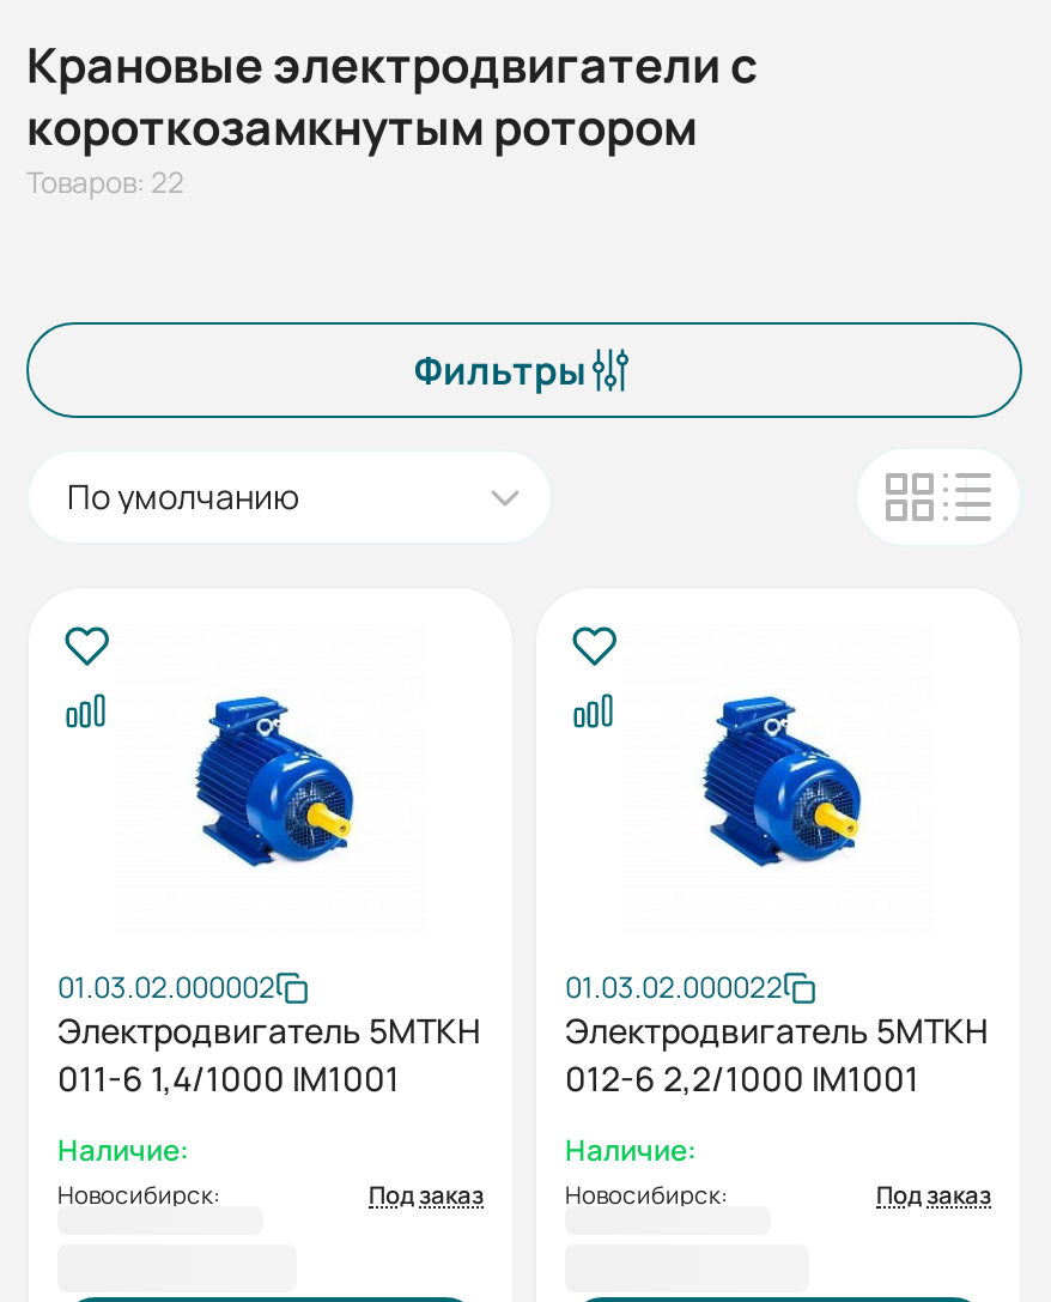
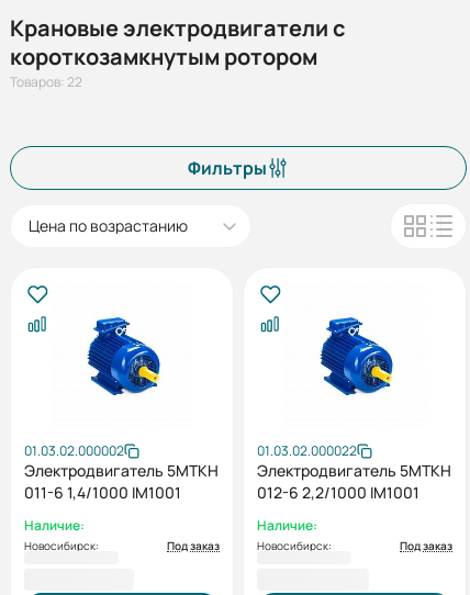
[67,473,299,519] По умолчанию -> [29,215,188,236] Цена по возрастанию

